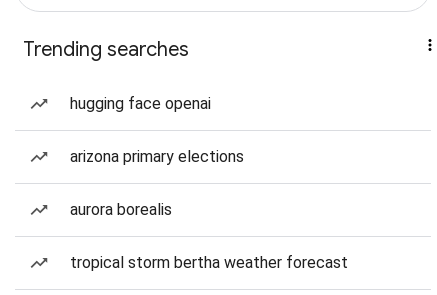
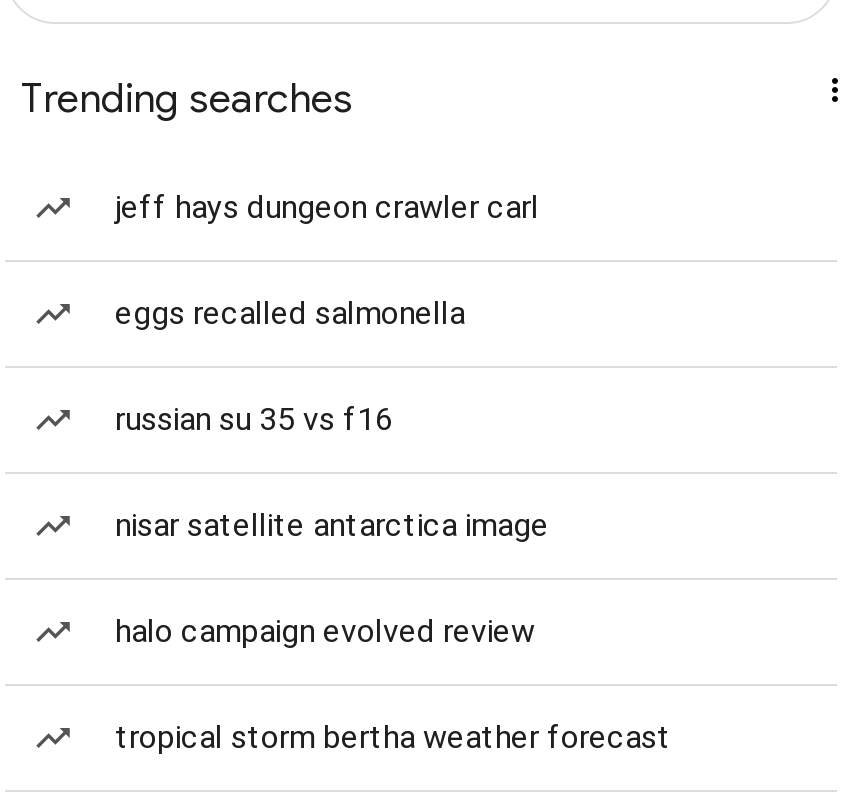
[70,94,244,219] hugging face openai | arizona primary elections | aurora borealis -> [115,188,549,650] jeff hays dungeon crawler carl | eggs recalled salmonella | russian su 35 vs f16 | nisar satellite antarctica image | halo campaign evolved review

